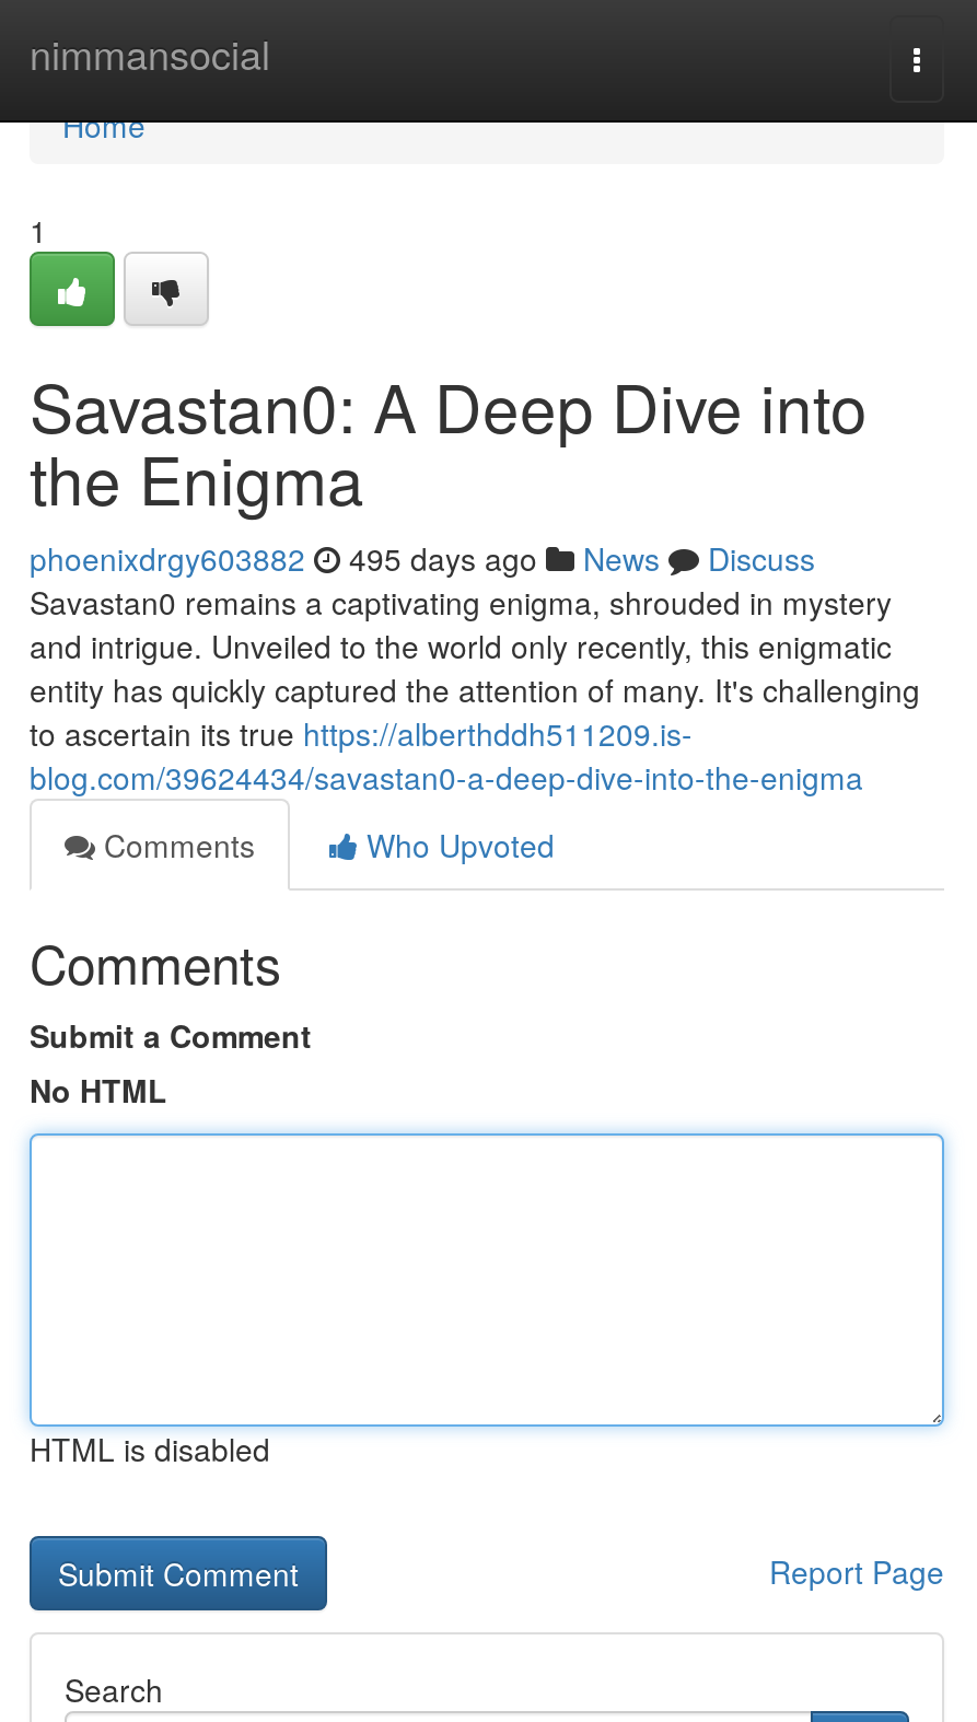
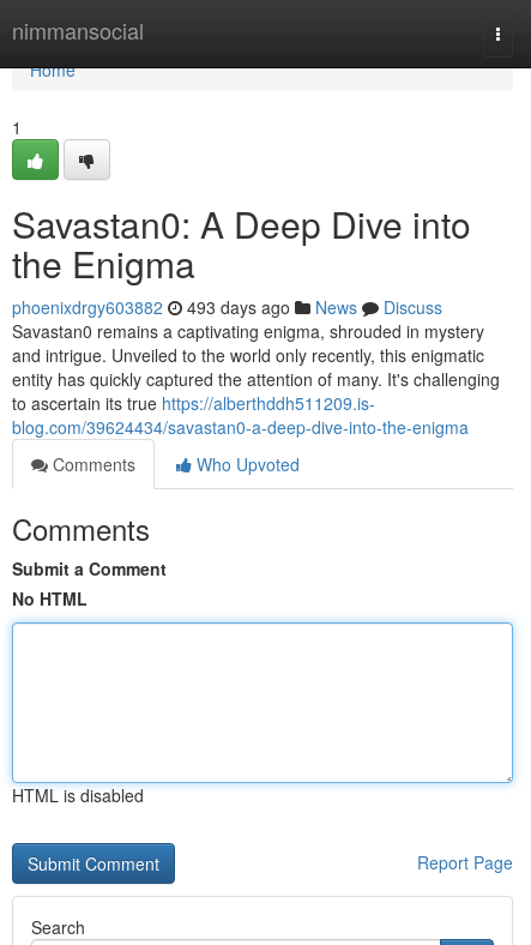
[30,536,815,580] phoenixdrgy603882 495 days ago News Discuss -> [12,295,442,319] phoenixdrgy603882 493 days ago News Discuss

